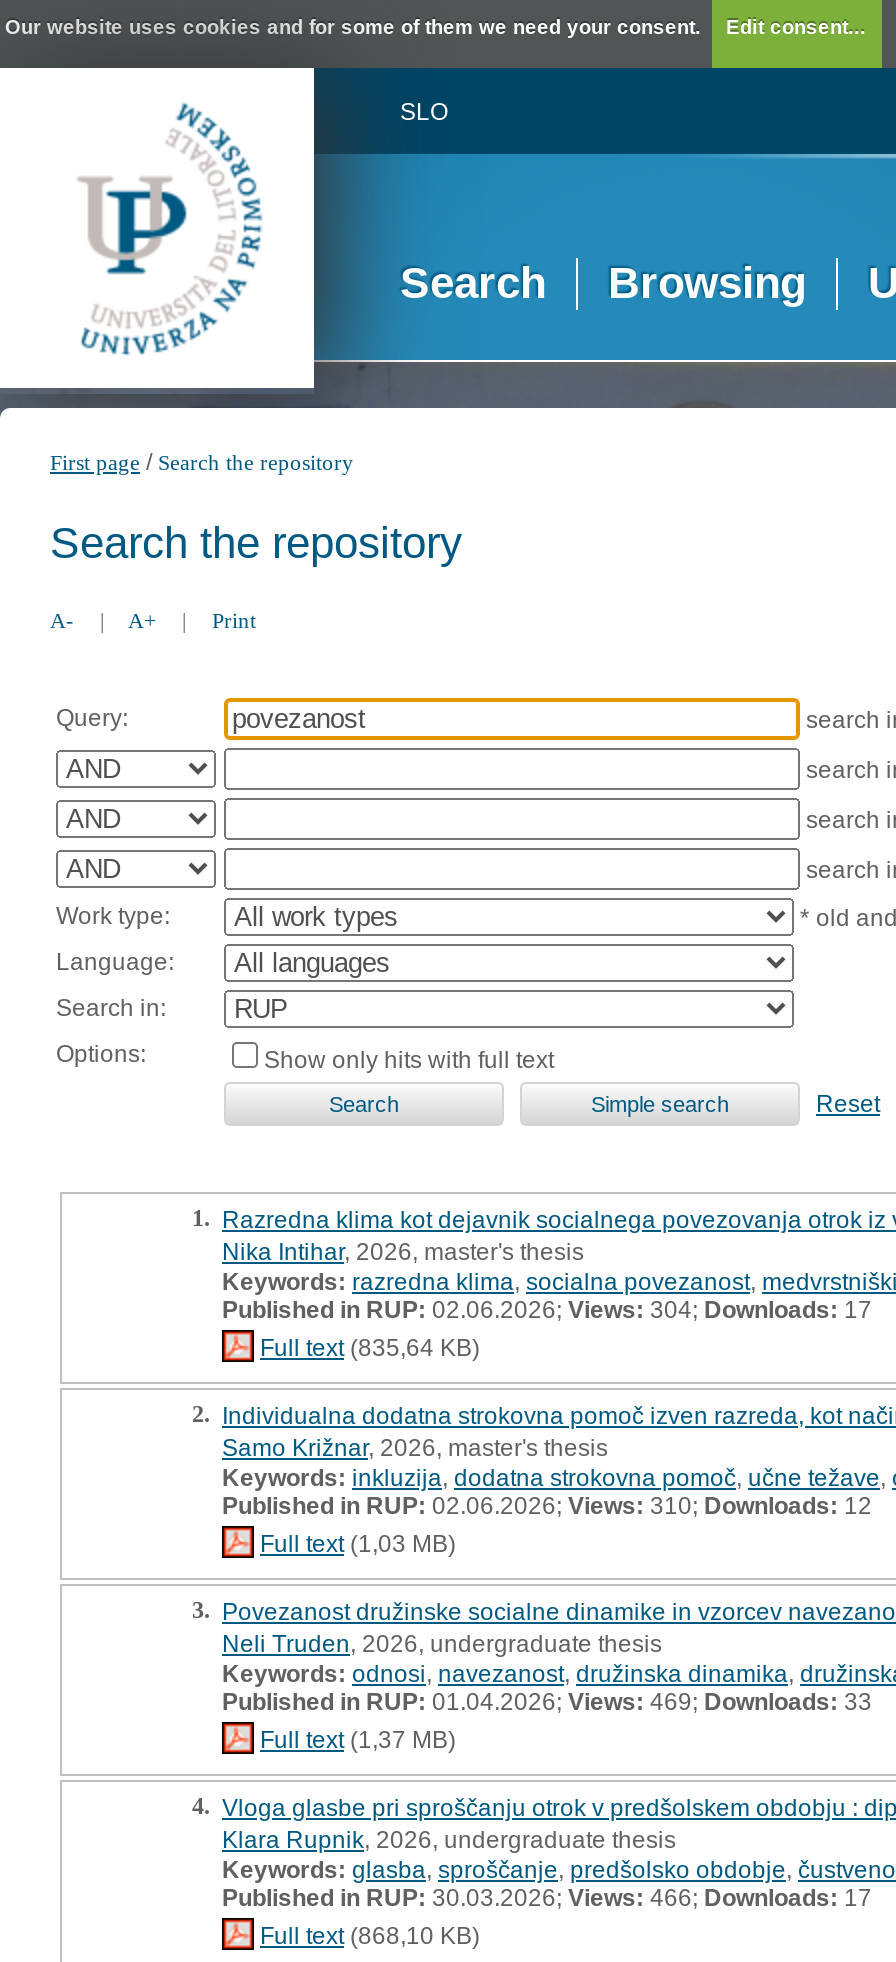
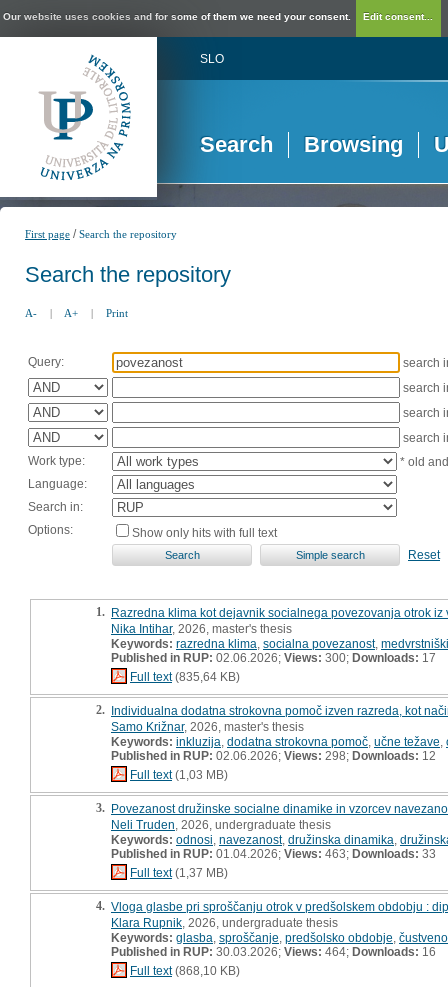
[222,1295,872,1323] Published in RUP:02.06.2026;Views:304;Downloads:17 -> [111,650,436,664] Published in RUP:02.06.2026;Views:300;Downloads:17
[222,1491,872,1519] Published in RUP:02.06.2026;Views:310;Downloads:12 -> [111,748,436,762] Published in RUP:02.06.2026;Views:298;Downloads:12
[222,1687,872,1715] Published in RUP: 01.04.2026;Views:469;Downloads:33 -> [111,846,436,860] Published in RUP: 01.04.2026;Views:463;Downloads:33
[222,1883,872,1911] Published in RUP: 30.03.2026; Views:466;Downloads:17 -> [111,944,436,958] Published in RUP: 30.03.2026; Views:464;Downloads:16

